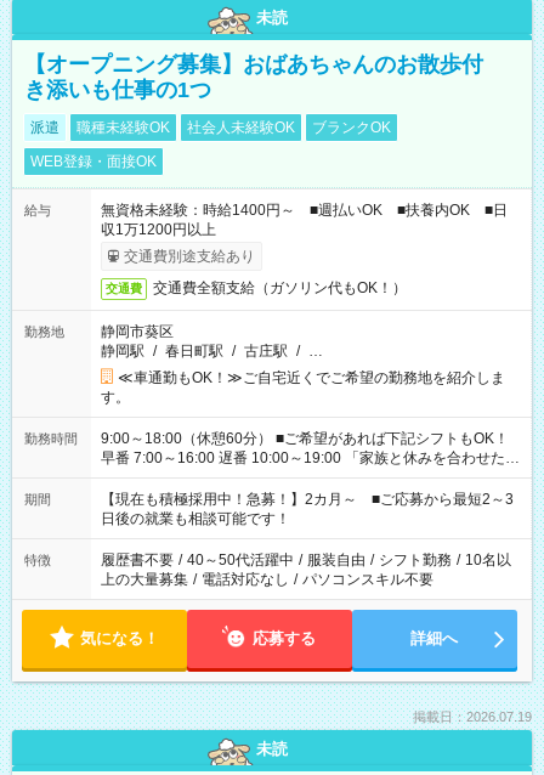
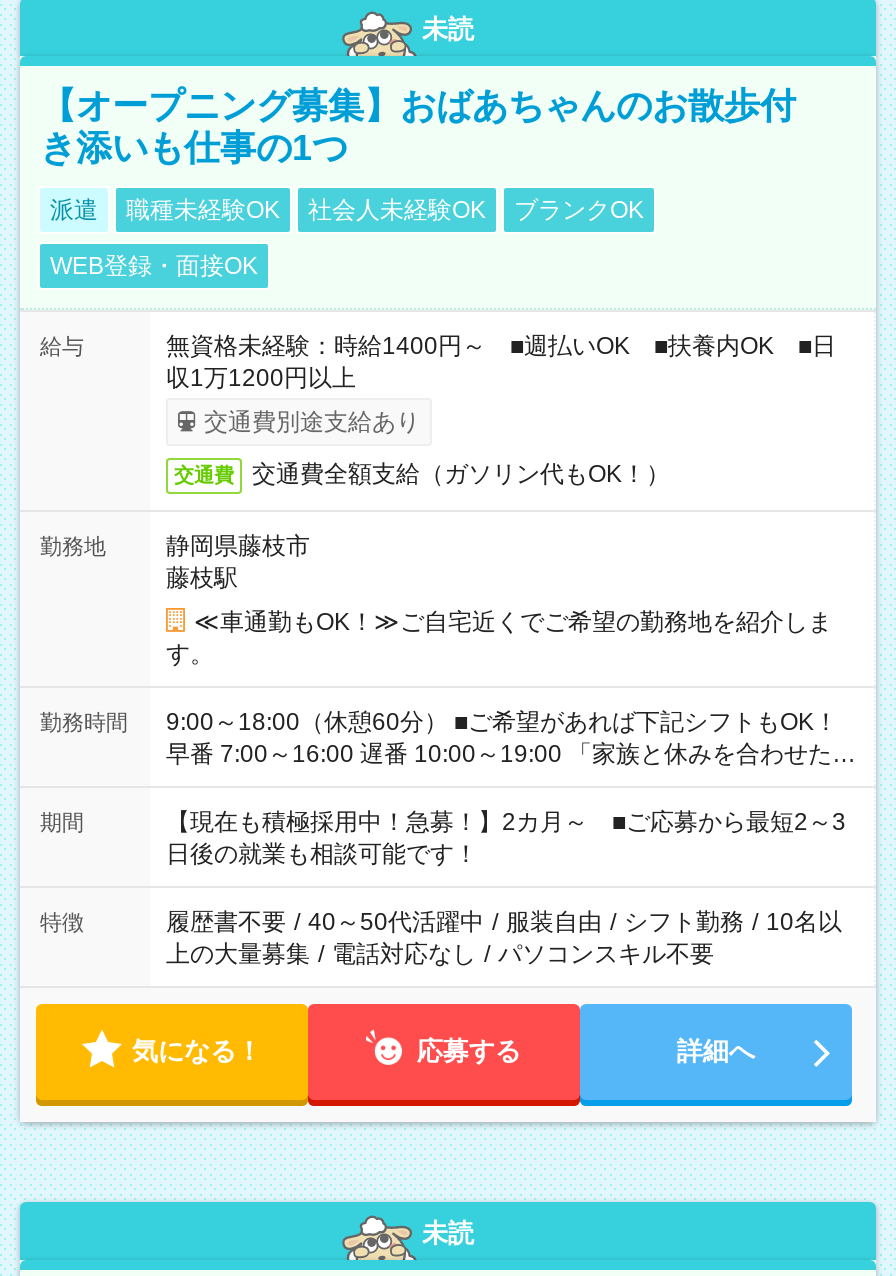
[101,323,323,360] 静岡市葵区 | 静岡駅 / 春日町駅 / 古庄駅 / … -> [166,532,310,592] 静岡県藤枝市 | 藤枝駅
[413,709,532,724] 掲載日：2026.07.19 -> none

